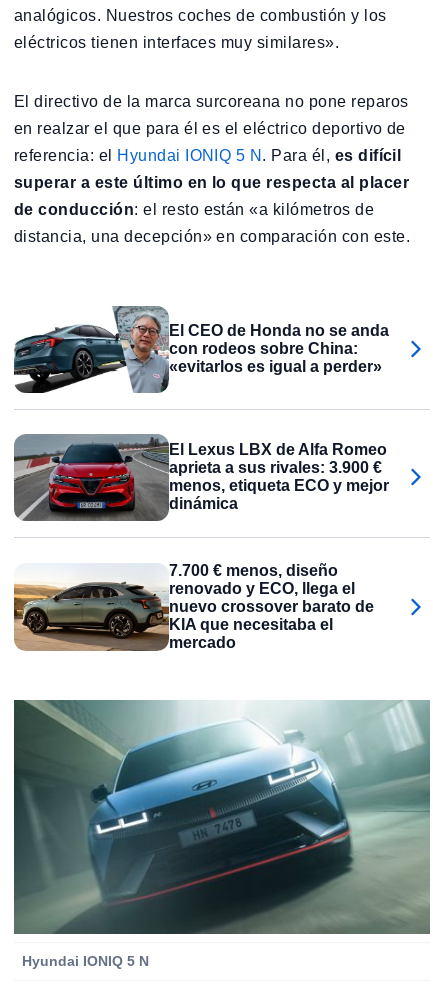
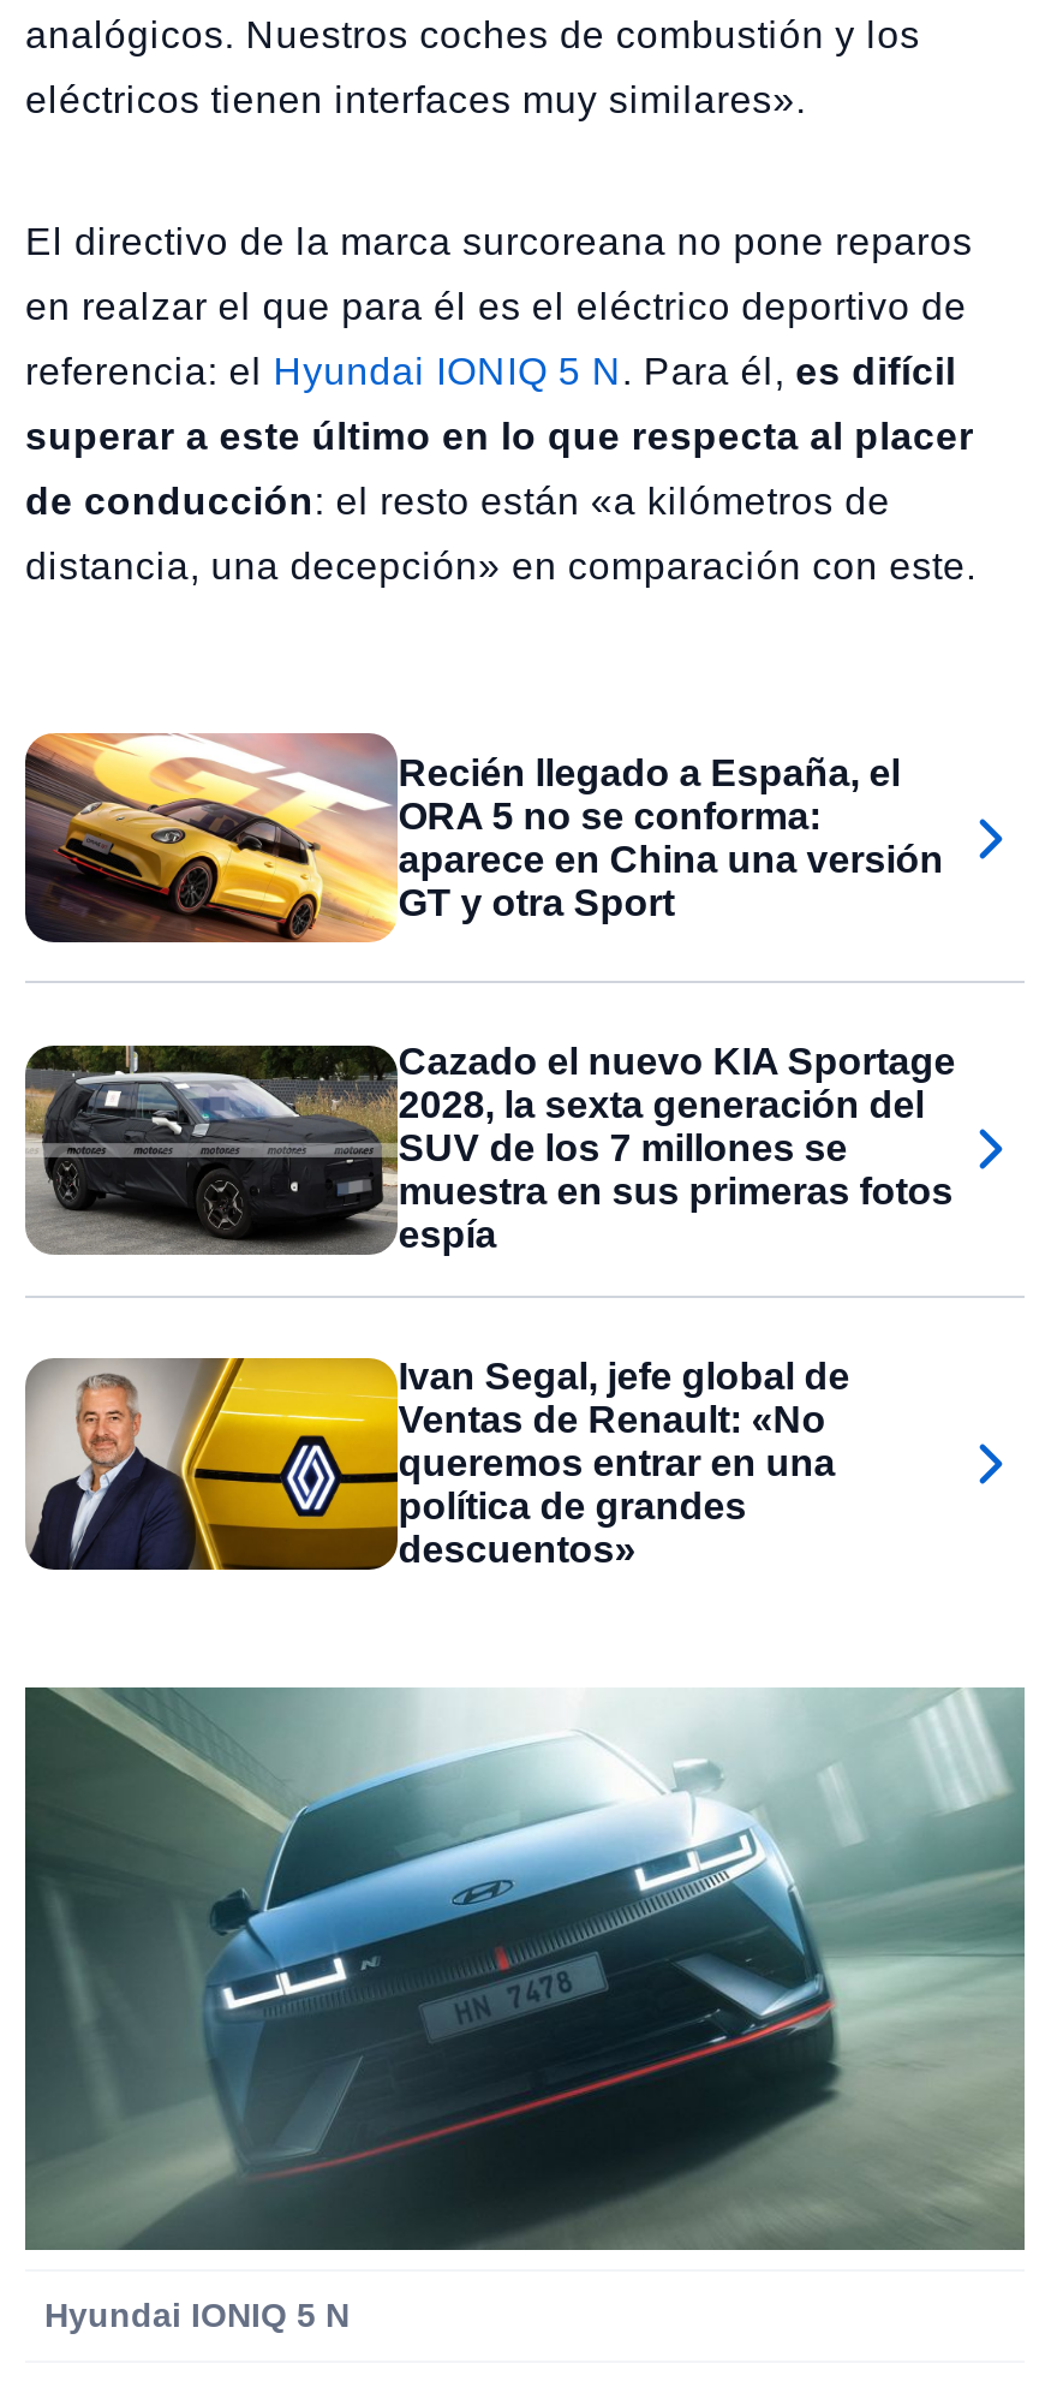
[13,305,389,394] [image] | El CEO de Honda no se anda | con rodeos sobre China: | «evitarlos es igual a perder» -> [23,731,943,945] [image] | Recién llegado a España, el | ORA 5 no se conforma: | aparece en China una versión | GT y otra Sport
[14,434,389,520] [image] | El Lexus LBX de Alfa Romeo | aprieta a sus rivales: 3.900 € | menos, etiqueta ECO y mejor | dinámica -> [25,1041,955,1255] [image] | Cazado el nuevo KIA Sportage | 2028, la sexta generación del | SUV de los 7 millones se | muestra en sus primeras fotos | espía
[14,562,374,652] [image] | 7.700 € menos, diseño | renovado y ECO, llega el | nuevo crossover barato de | KIA que necesitaba el | mercado -> [23,1356,850,1572] [image] | Ivan Segal, jefe global de | Ventas de Renault: «No | queremos entrar en una | política de grandes | descuentos»

